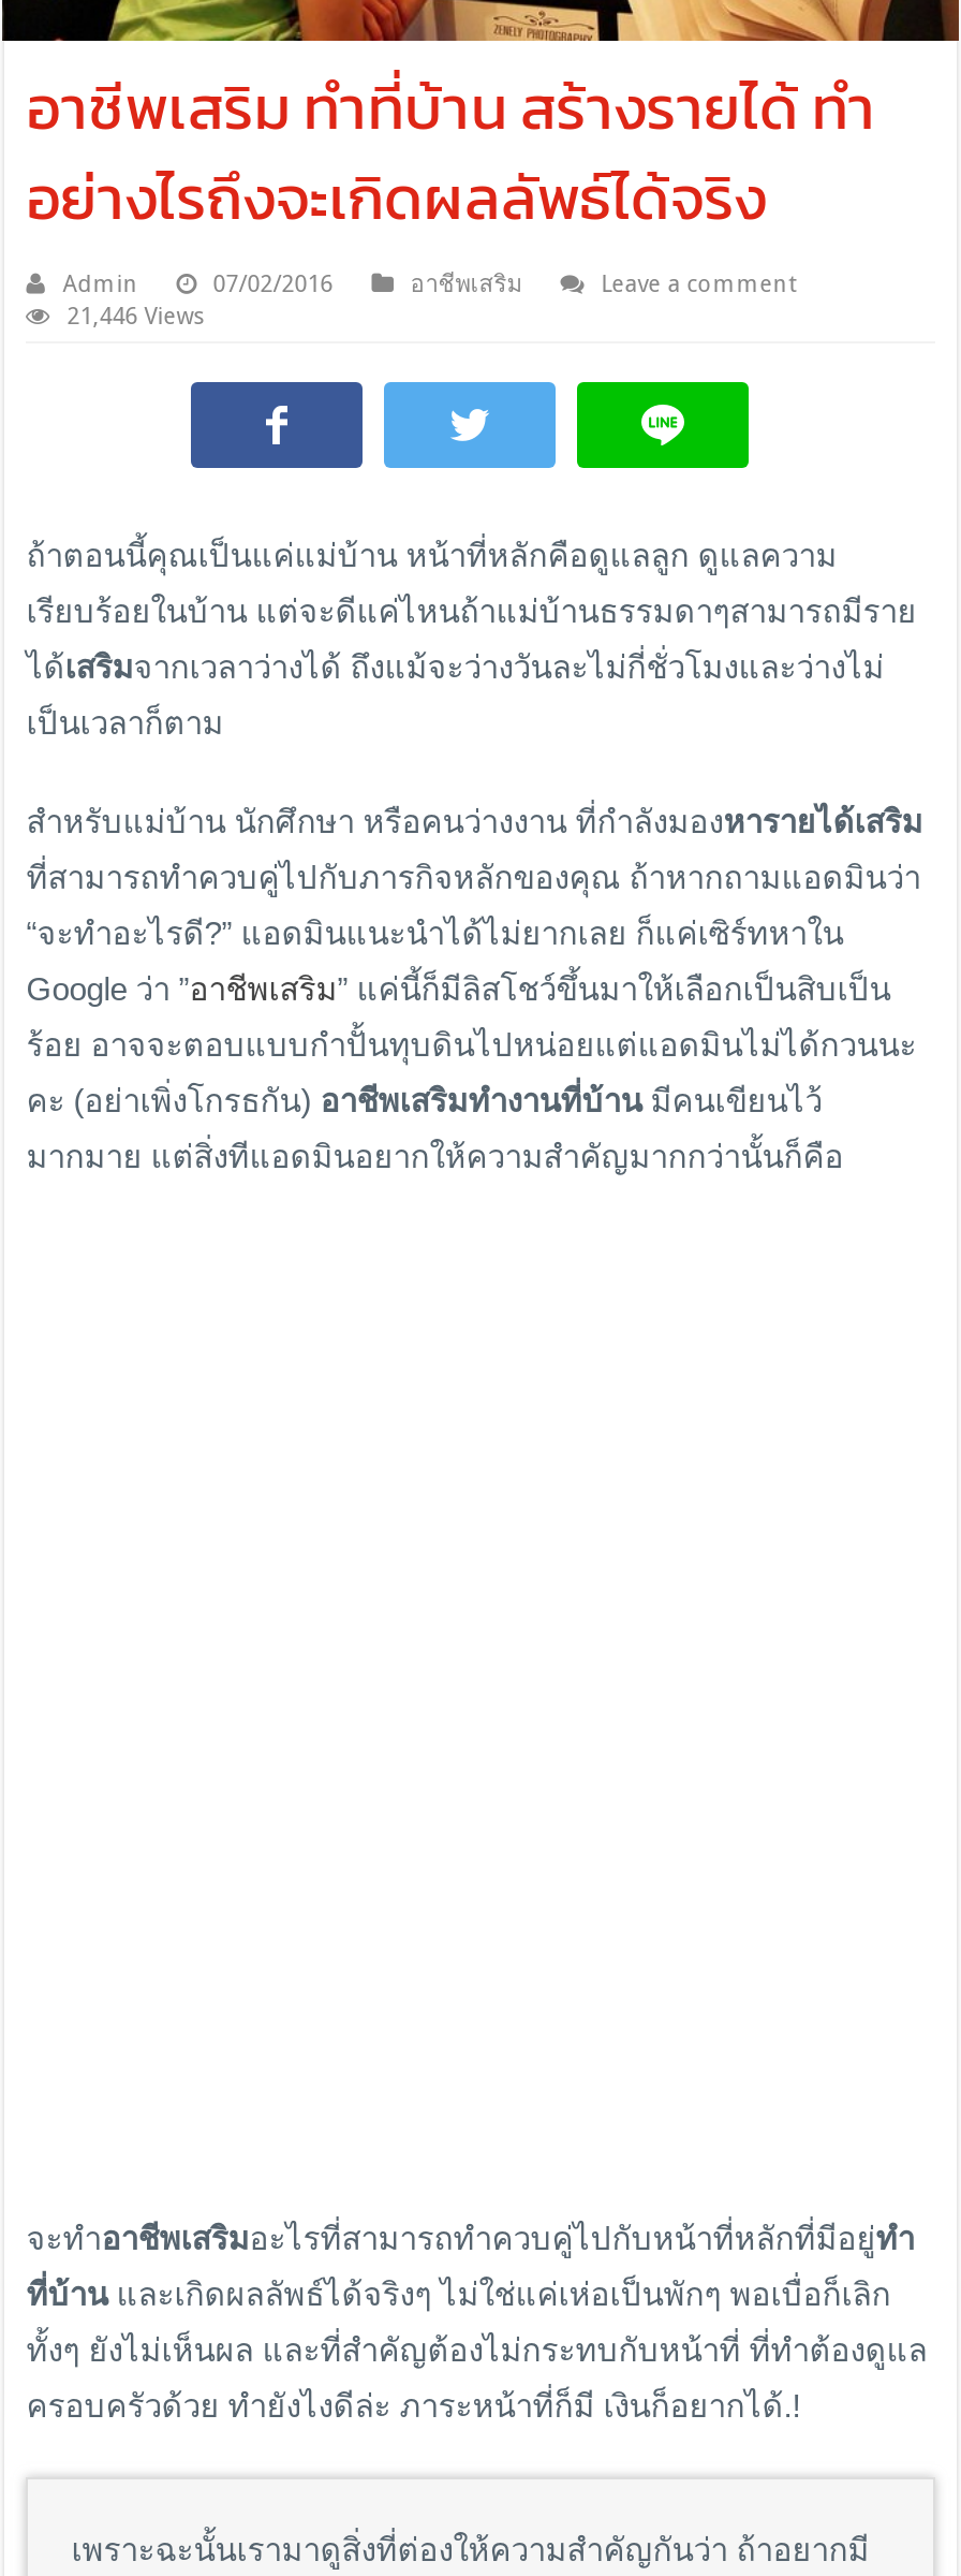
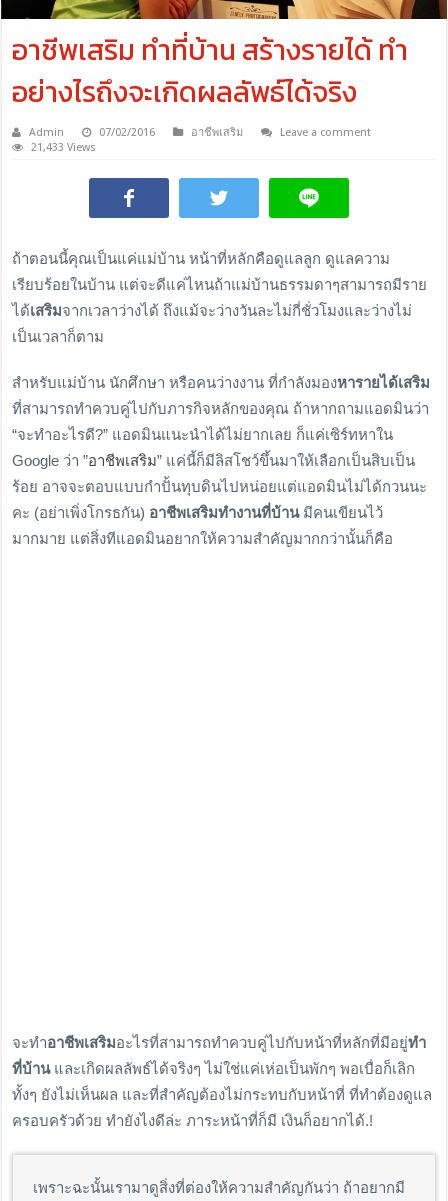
[67,302,206,330] 21,446 Views -> [31,141,96,154] 21,433 Views

